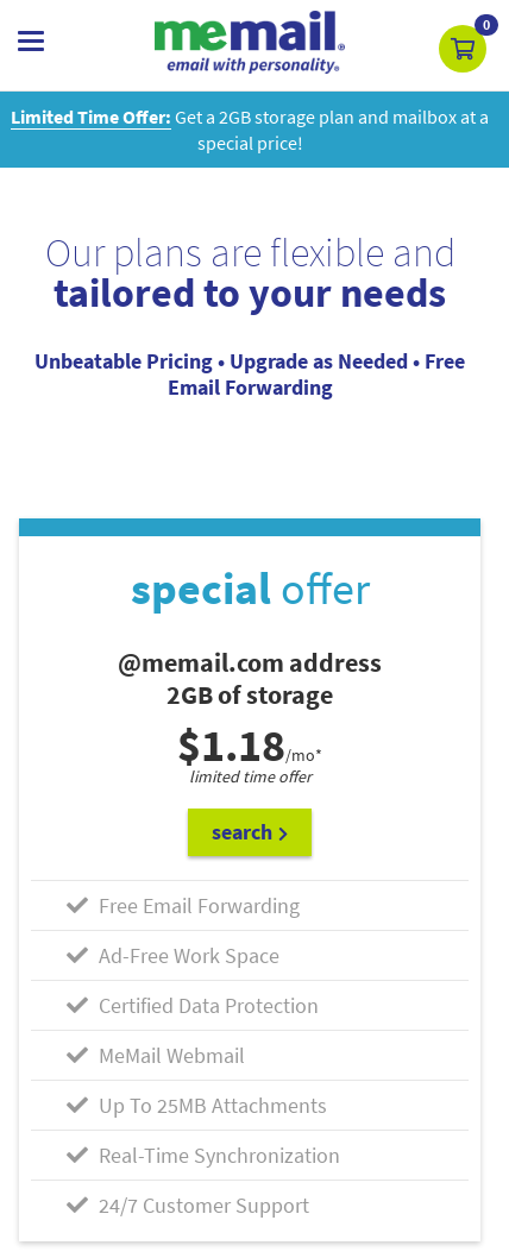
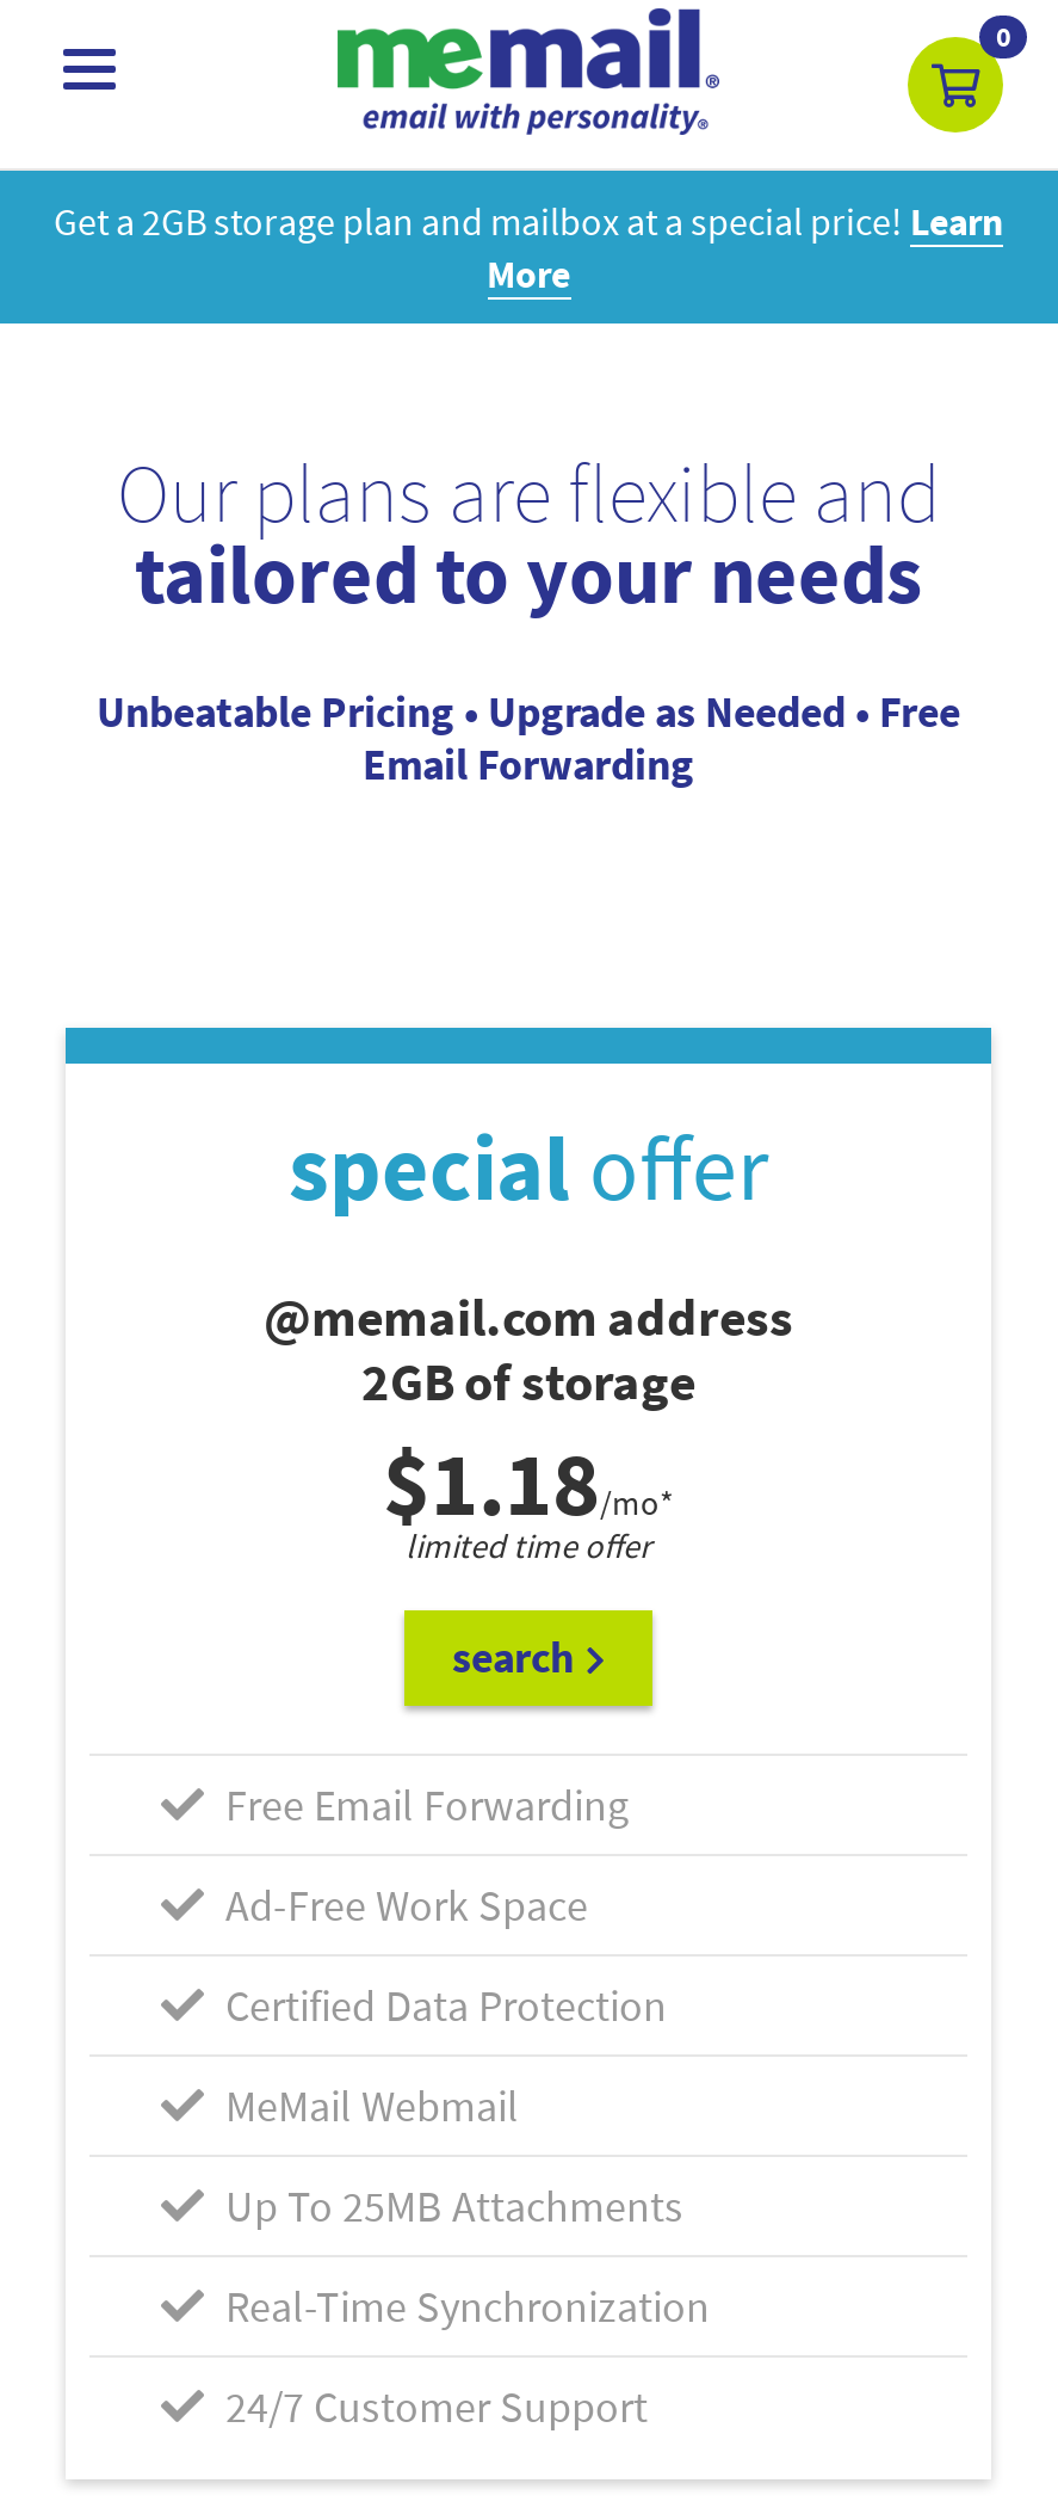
[11,105,489,155] Limited Time Offer: Get a 2GB storage plan and mailbox at a | special price! -> [54,197,1003,298] Get a 2GB storage plan and mailbox at a special price! Learn | More

